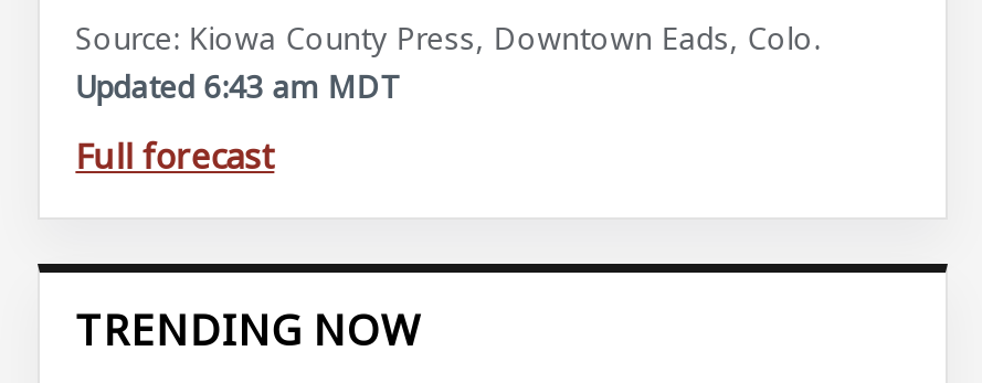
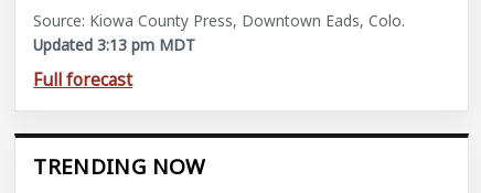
[76,66,400,108] Updated 6:43 am MDT -> [33,34,195,55] Updated 3:13 pm MDT

